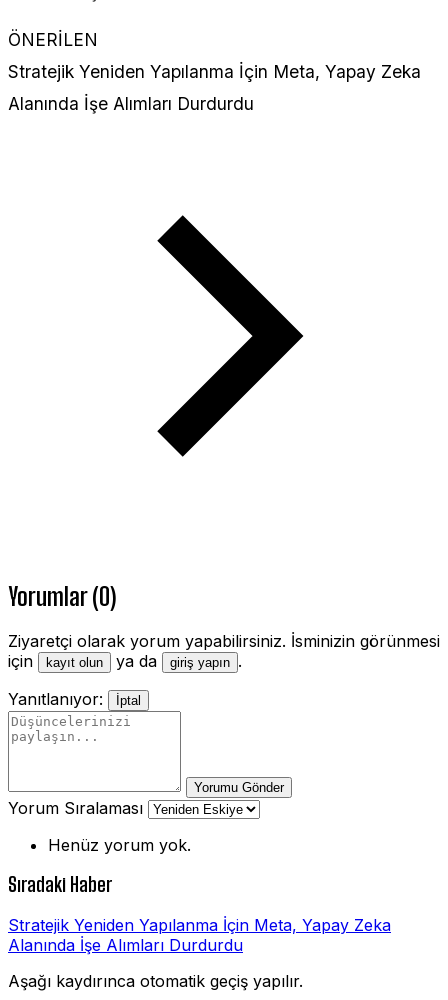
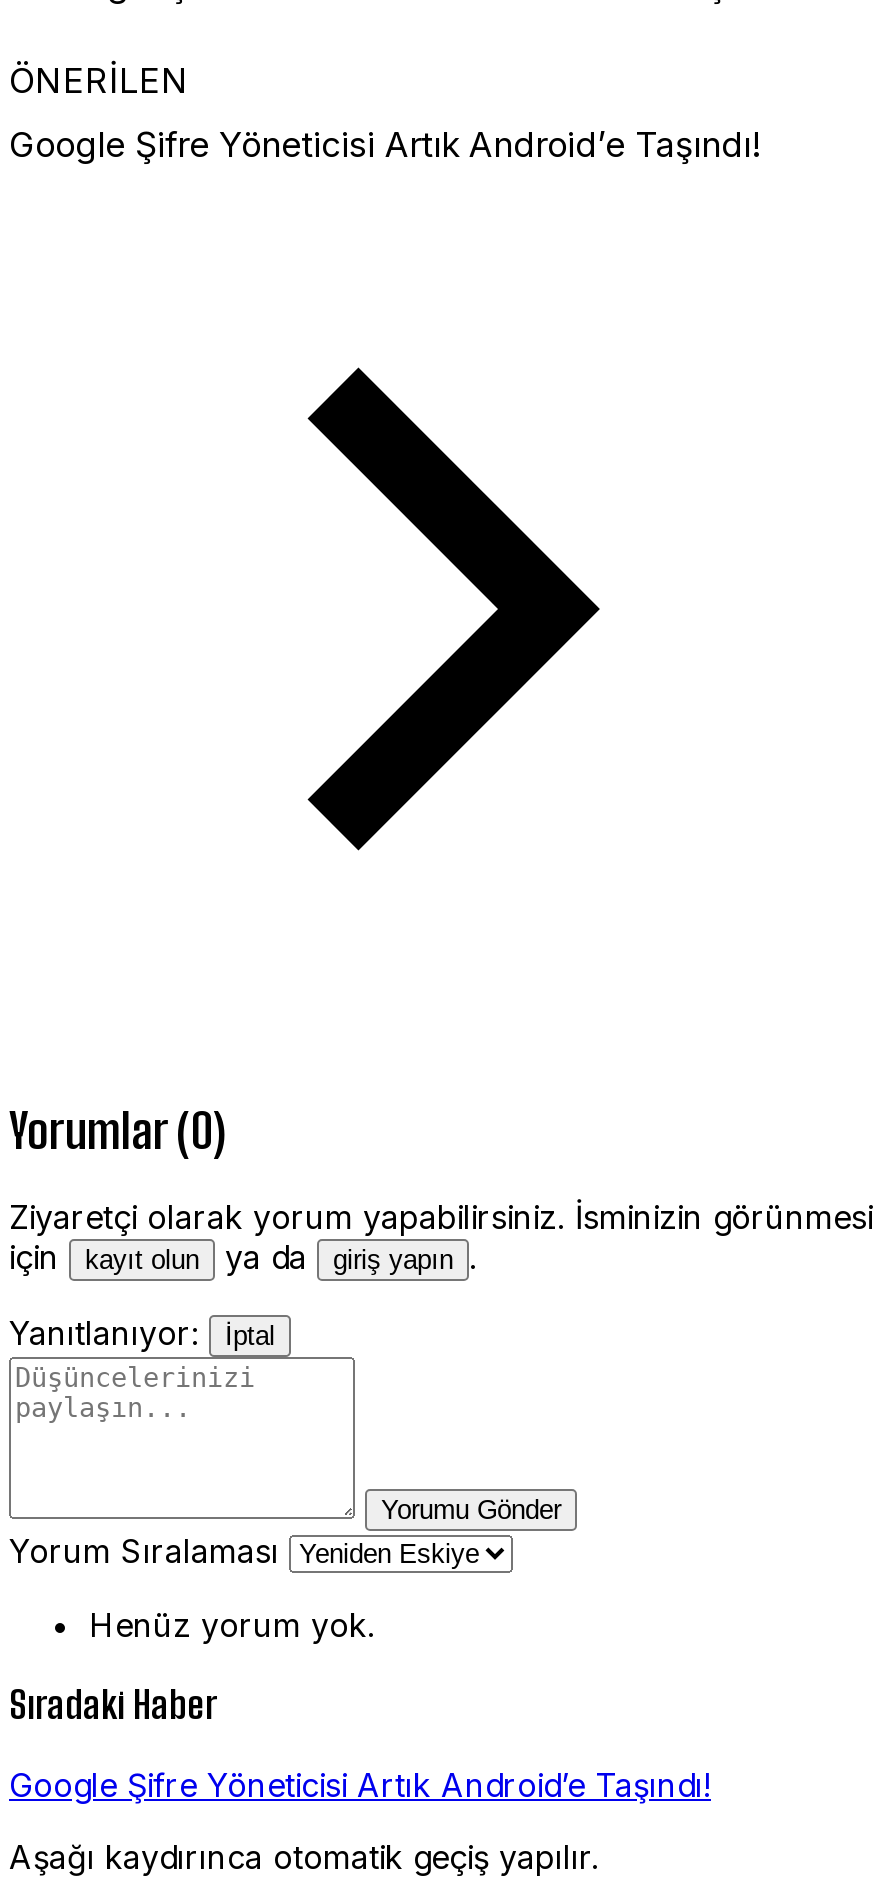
[8,61,421,114] Stratejik Yeniden Yapılanma İçin Meta, Yapay Zeka | Alanında İşe Alımları Durdurdu -> [9,123,761,165] Google Şifre Yöneticisi Artık Android’e Taşındı!
[8,915,391,955] Stratejik Yeniden Yapılanma İçin Meta, Yapay Zeka | Alanında İşe Alımları Durdurdu -> [9,1765,711,1805] Google Şifre Yöneticisi Artık Android’e Taşındı!

